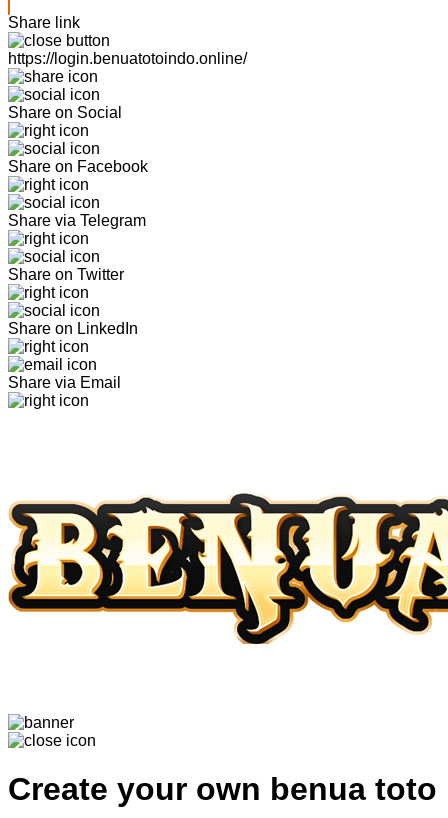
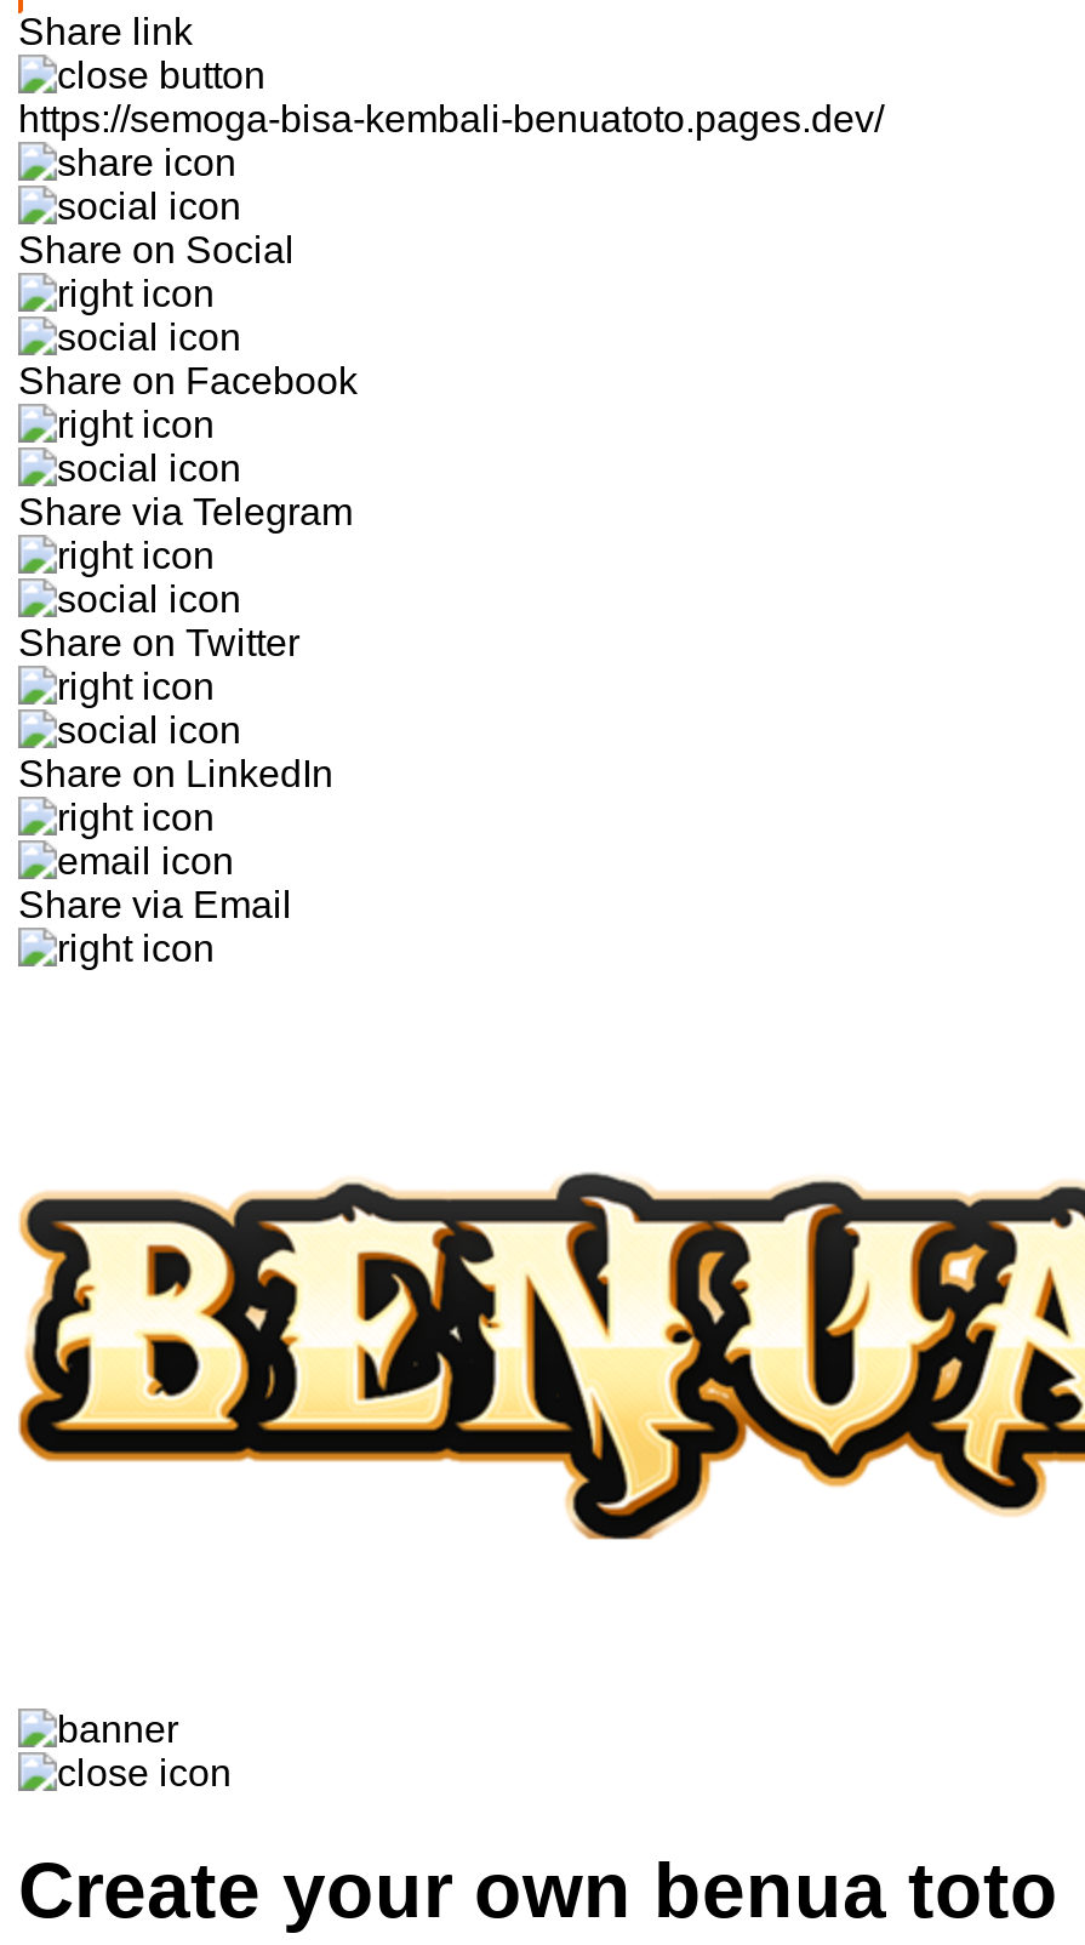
[8,50,247,67] https://login.benuatotoindo.online/ -> [18,98,884,139] https://semoga-bisa-kembali-benuatoto.pages.dev/

